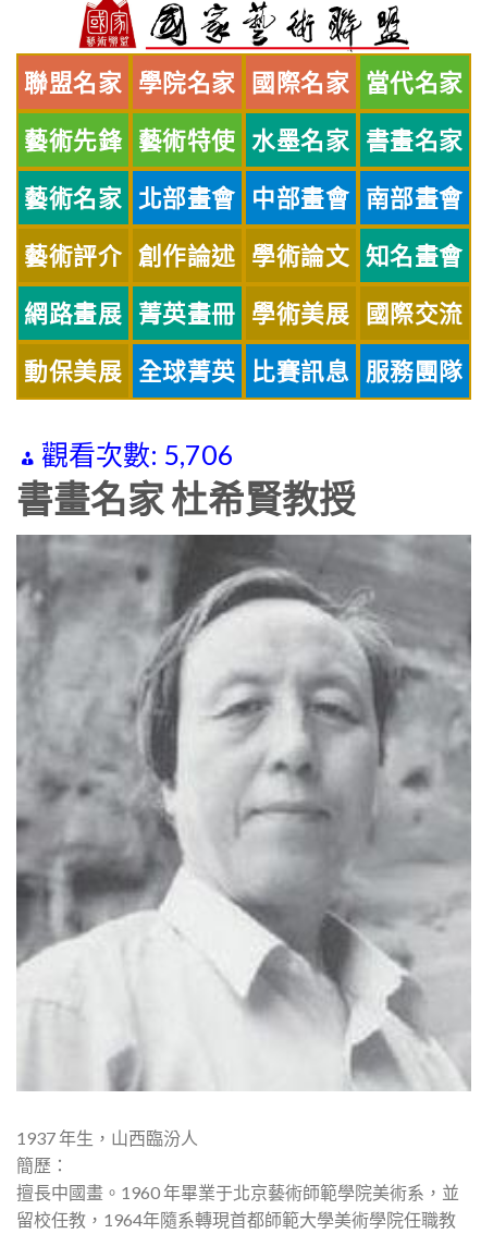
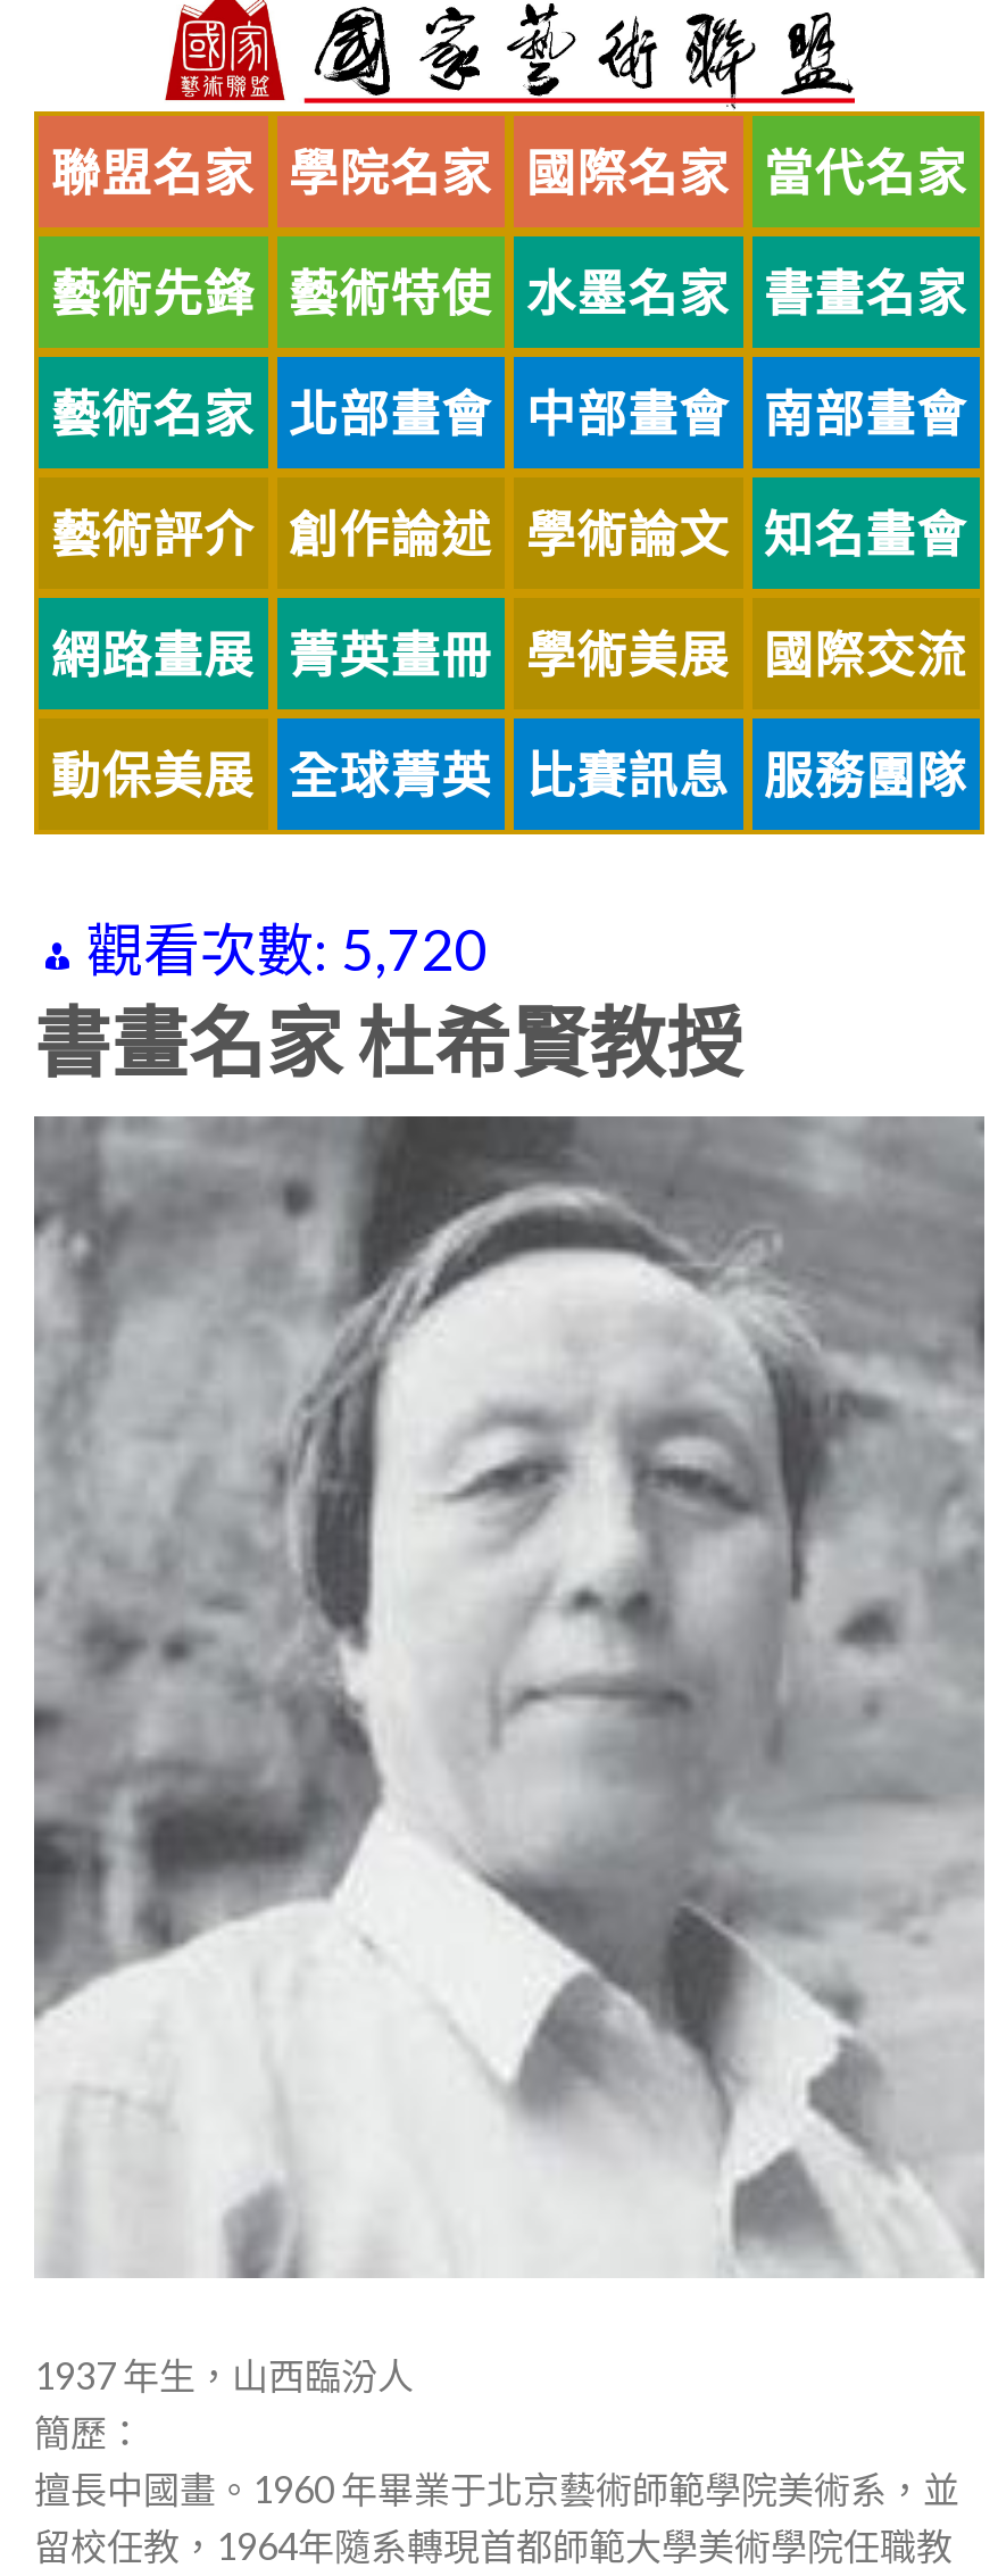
[41,438,234,471] 觀看次數: 5,706 -> [86,914,489,982] 觀看次數: 5,720

